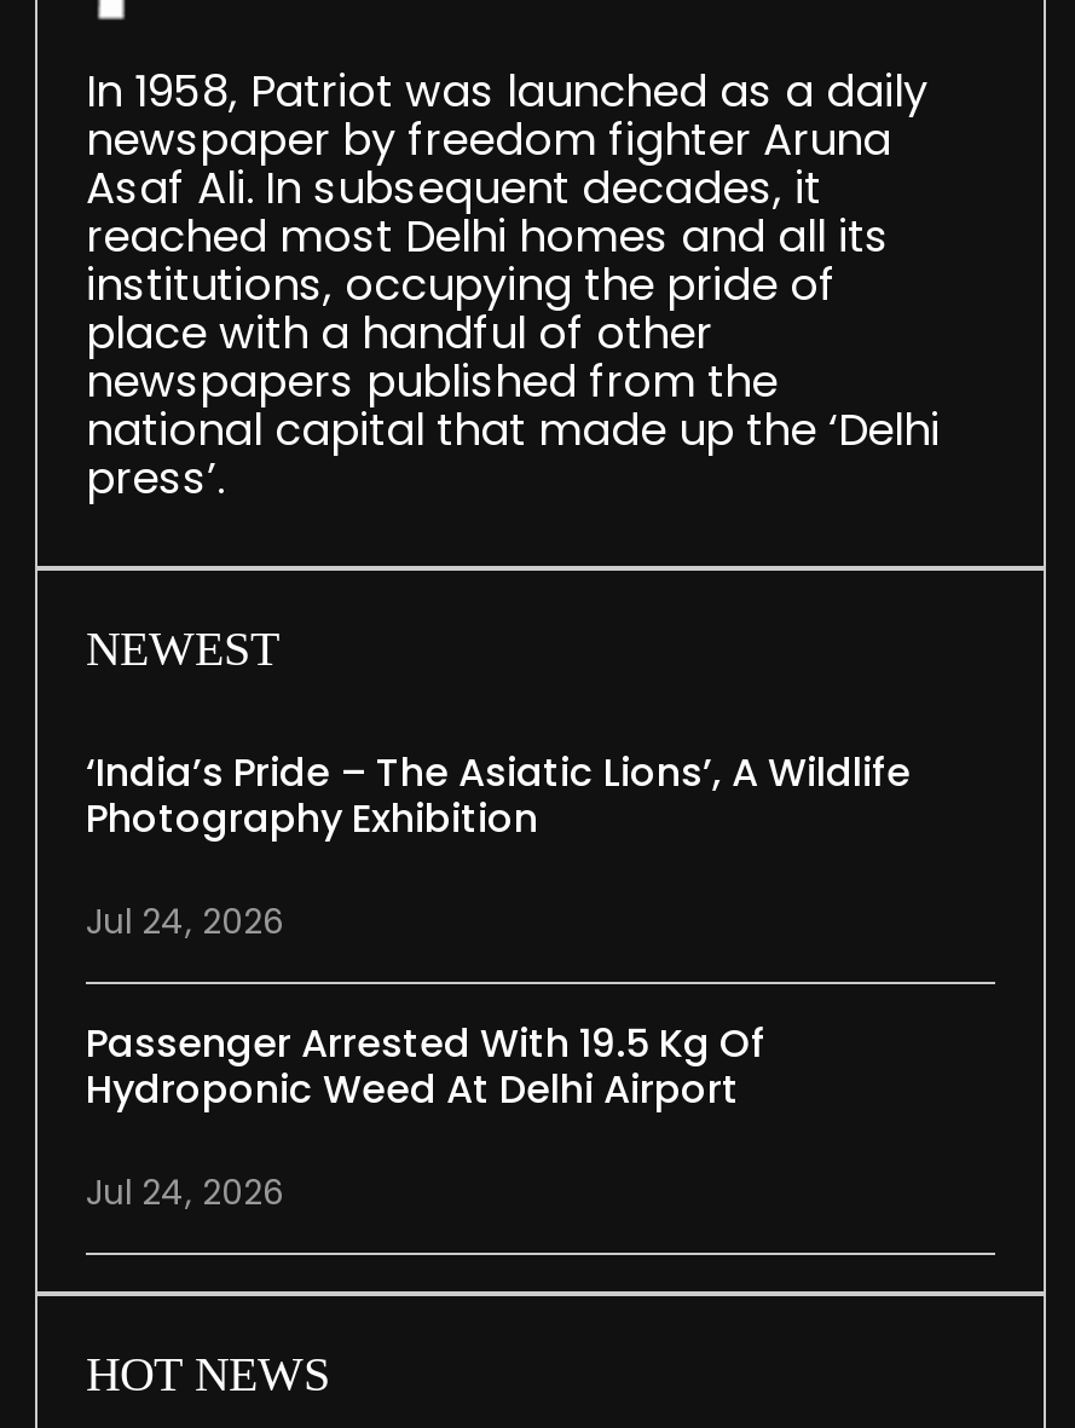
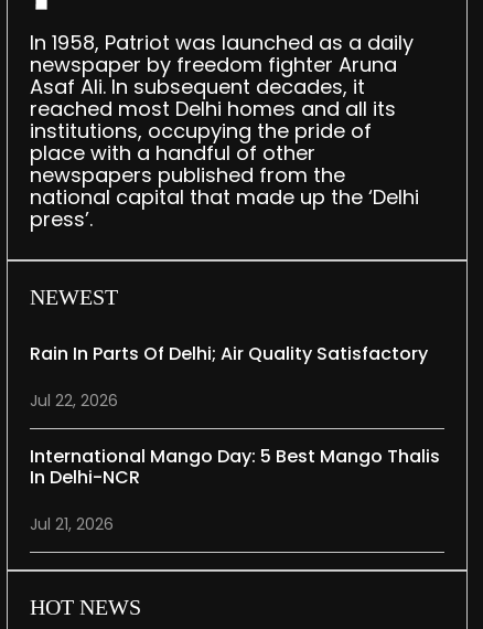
[86,744,911,845] ‘India’s Pride – The Asiatic Lions’, A Wildlife | Photography Exhibition -> [30,341,428,366] Rain In Parts Of Delhi; Air Quality Satisfactory
[86,896,284,945] Jul 24, 2026 -> [30,389,118,411] Jul 22, 2026
[86,1015,765,1116] Passenger Arrested With 19.5 Kg Of | Hydroponic Weed At Delhi Airport -> [30,443,440,490] International Mango Day: 5 Best Mango Thalis | In Delhi-NCR
[86,1167,284,1215] Jul 24, 2026 -> [30,513,114,535] Jul 21, 2026

